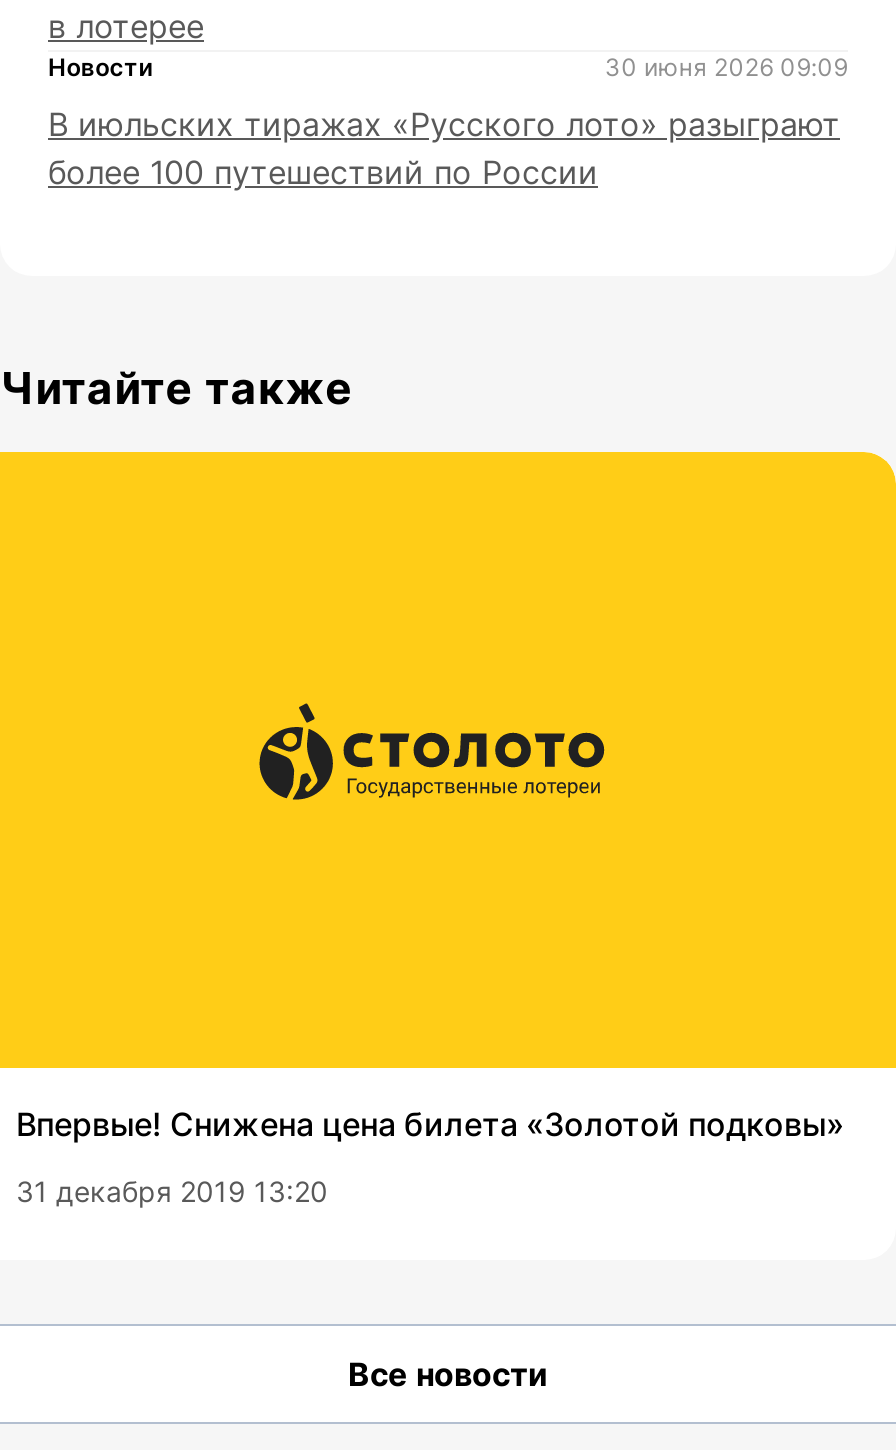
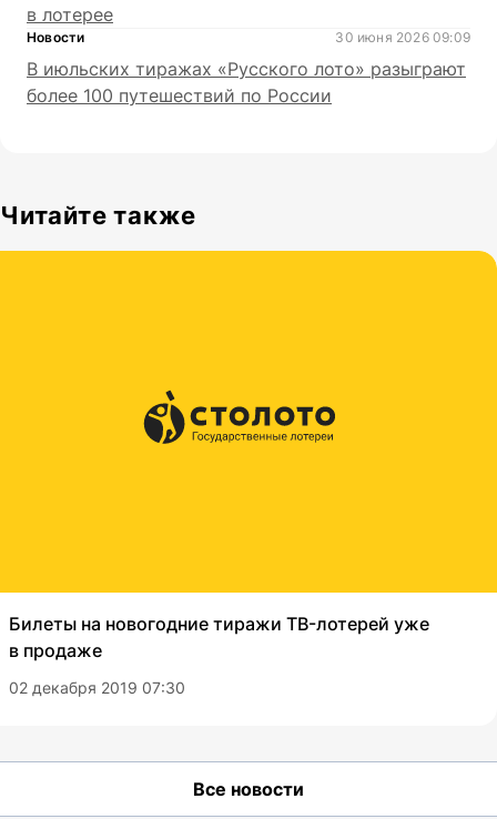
[16,1104,844,1144] Впервые! Снижена цена билета «Золотой подковы» -> [9,613,429,662] Билеты на новогодние тиражи TB-лотерей уже | в продаже
[16,1174,328,1208] 31 декабря 2019 13:20 -> [9,678,185,697] 02 декабря 2019 07:30

